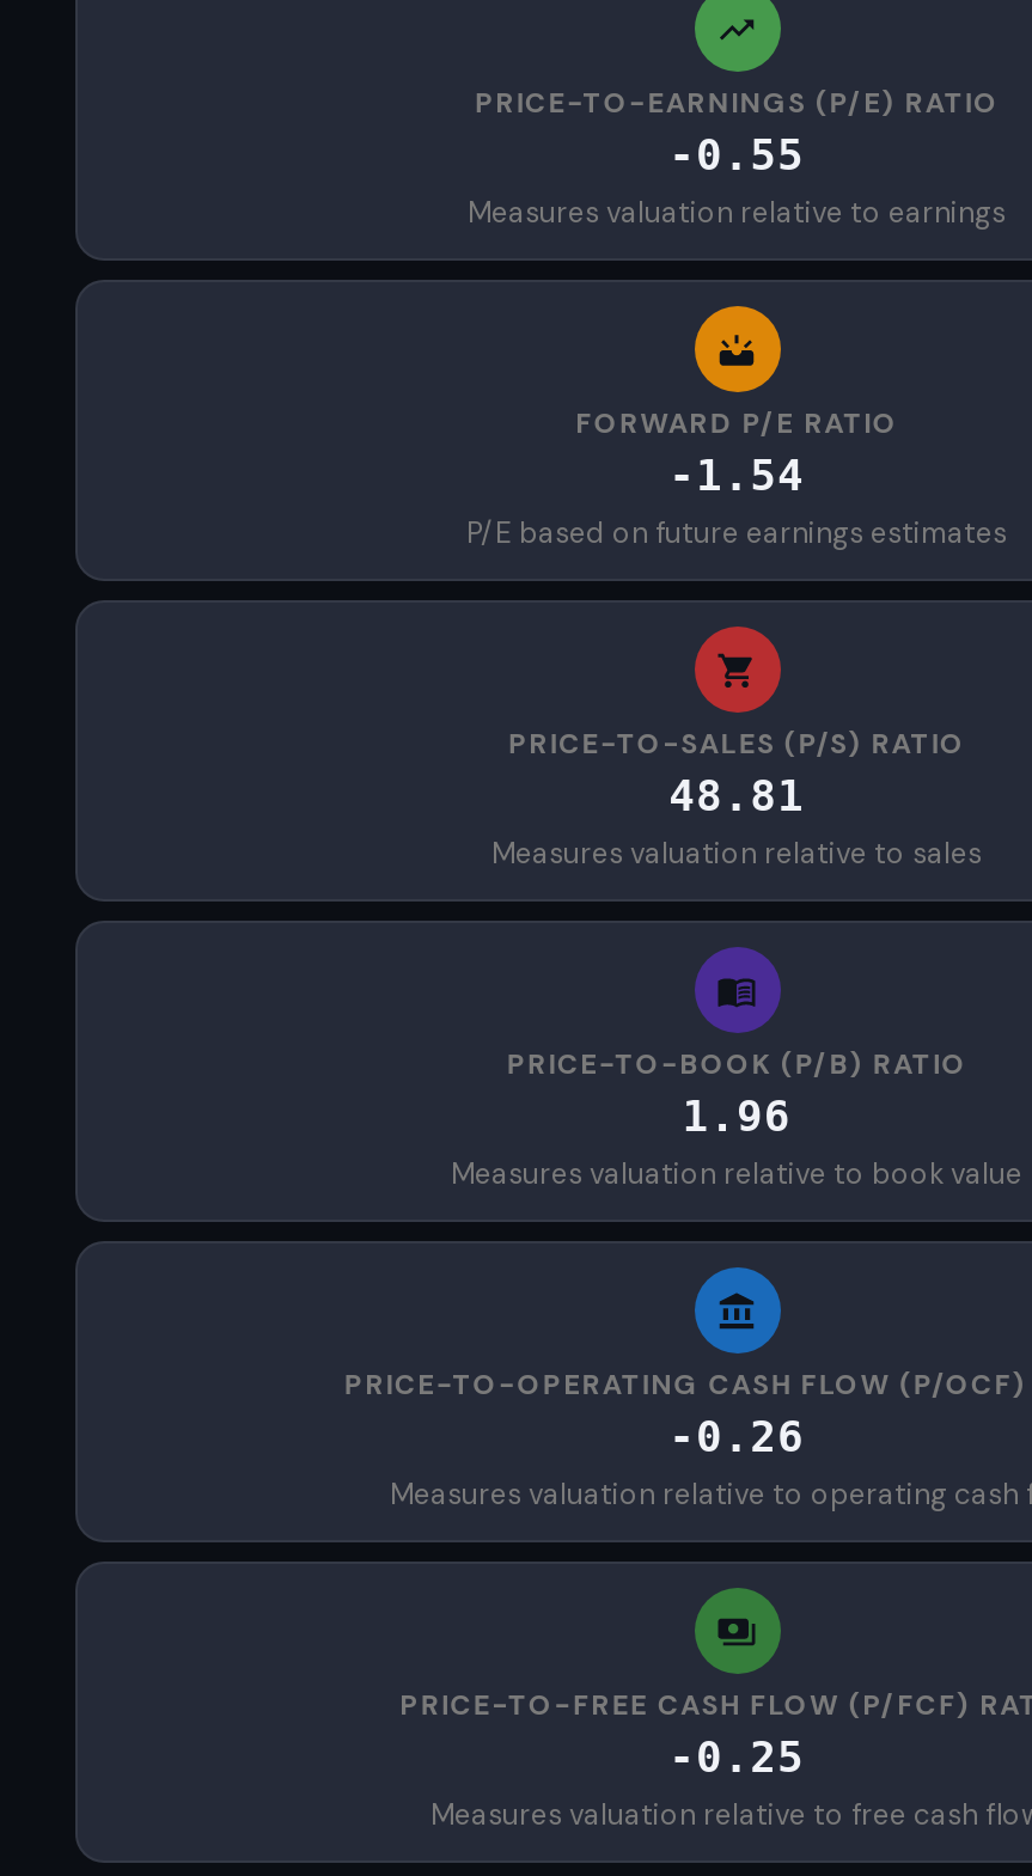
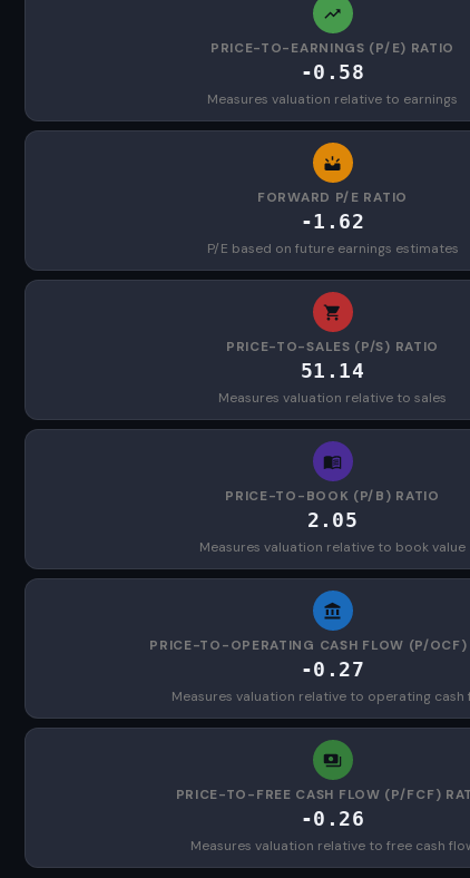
[669,129,805,179] -0.55 -> [301,60,364,84] -0.58
[669,450,805,500] -1.54 -> [301,209,364,233] -1.62
[669,770,805,820] 48.81 -> [301,359,364,382] 51.14
[682,1090,791,1141] 1.96 -> [307,508,358,531] 2.05
[669,1411,805,1461] -0.26 -> [301,657,364,681] -0.27
[669,1731,805,1782] -0.25 -> [301,807,364,830] -0.26

